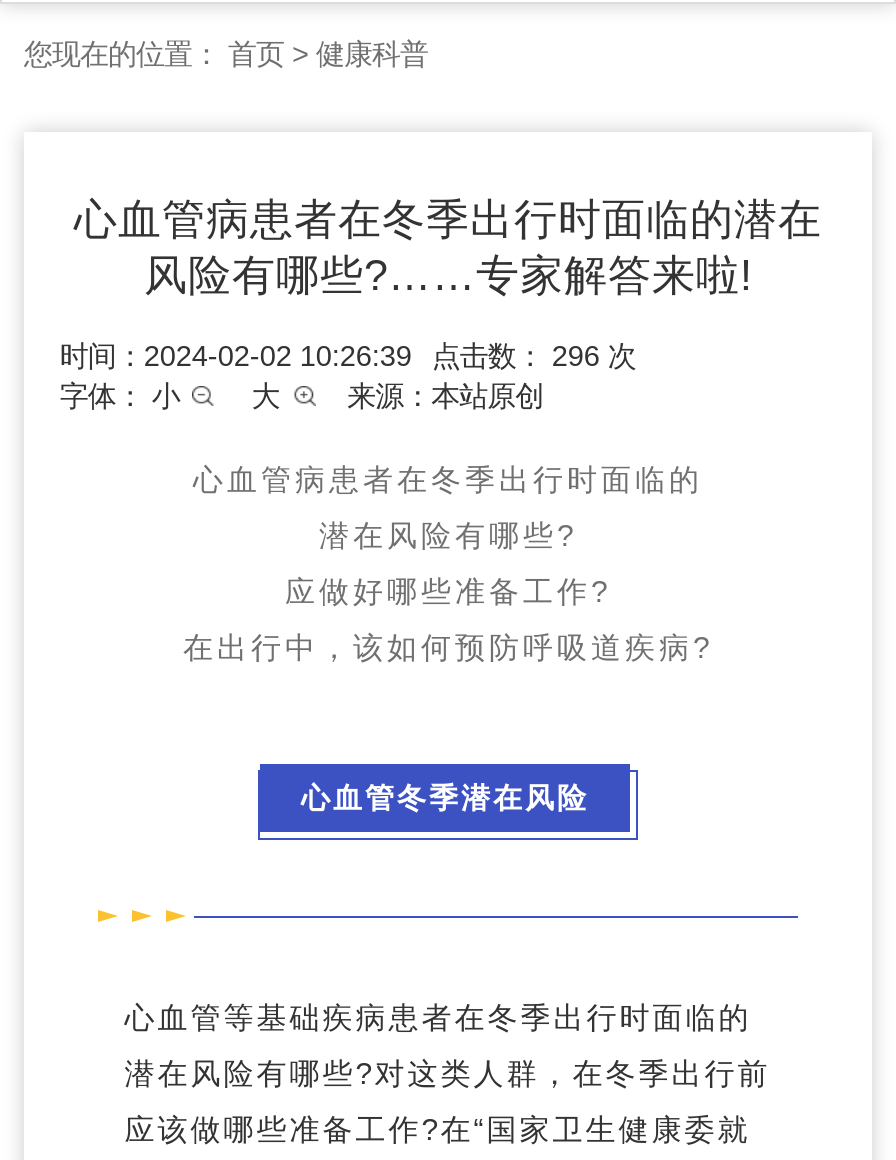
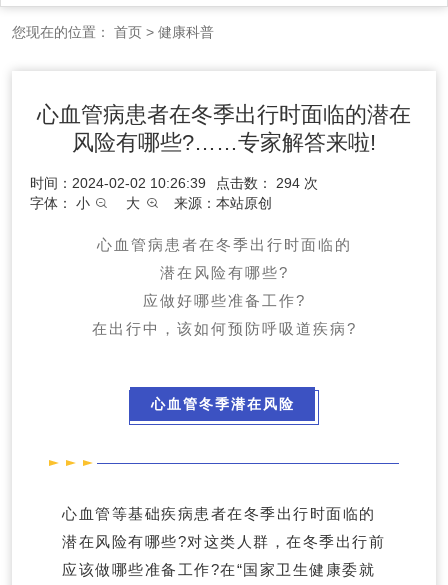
[60,341,636,373] 时间：2024-02-02 10:26:39 点击数：296次 -> [30,175,318,191] 时间：2024-02-02 10:26:39 点击数：294次

